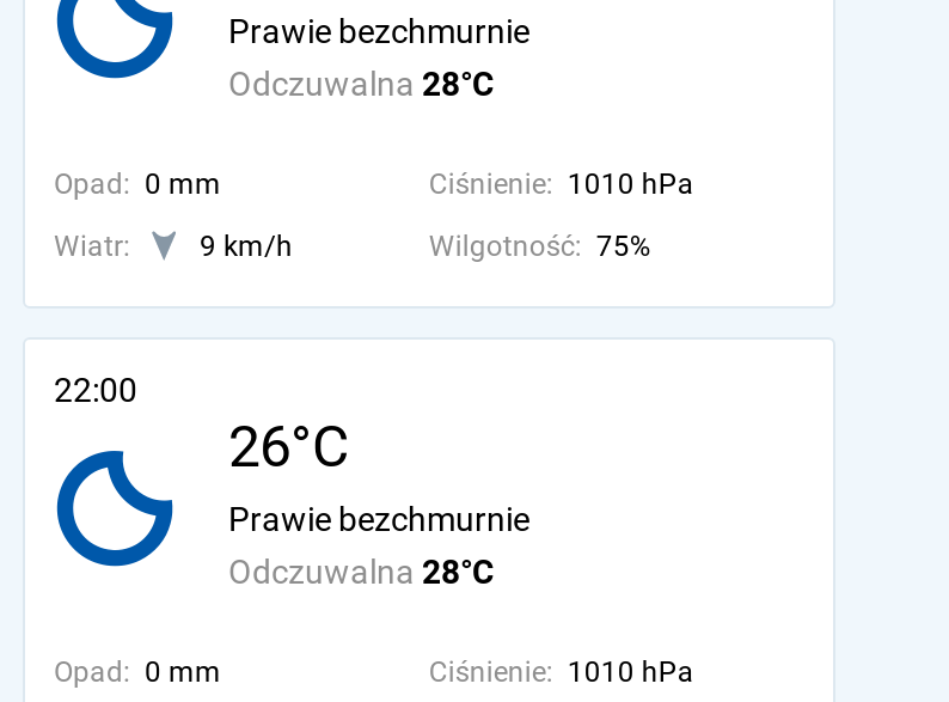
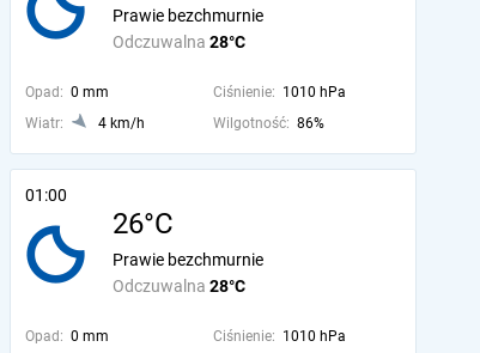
[200,230,293,263] 9 km/h -> [98,115,145,132] 4 km/h
[429,230,651,263] Wilgotność: 75% -> [213,115,324,132] Wilgotność: 86%
[54,371,137,409] 22:00 -> [25,185,67,205] 01:00

